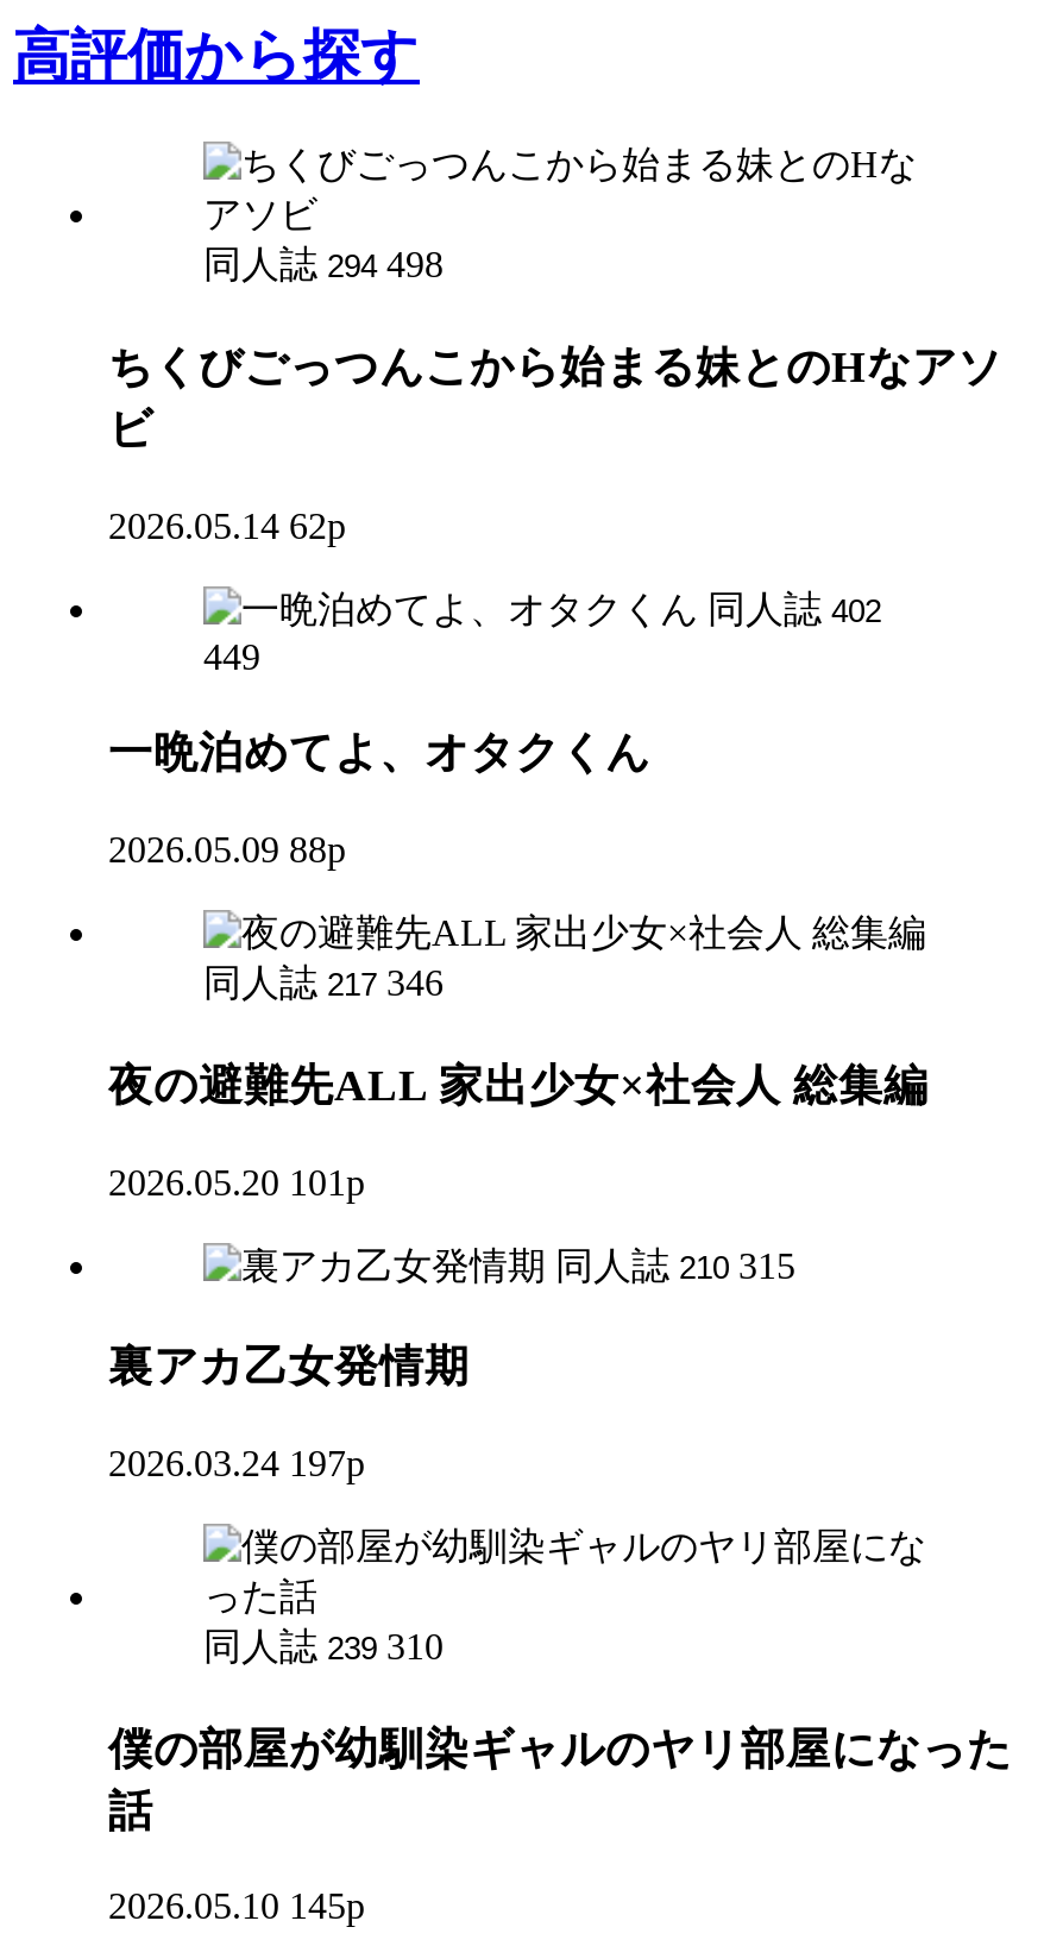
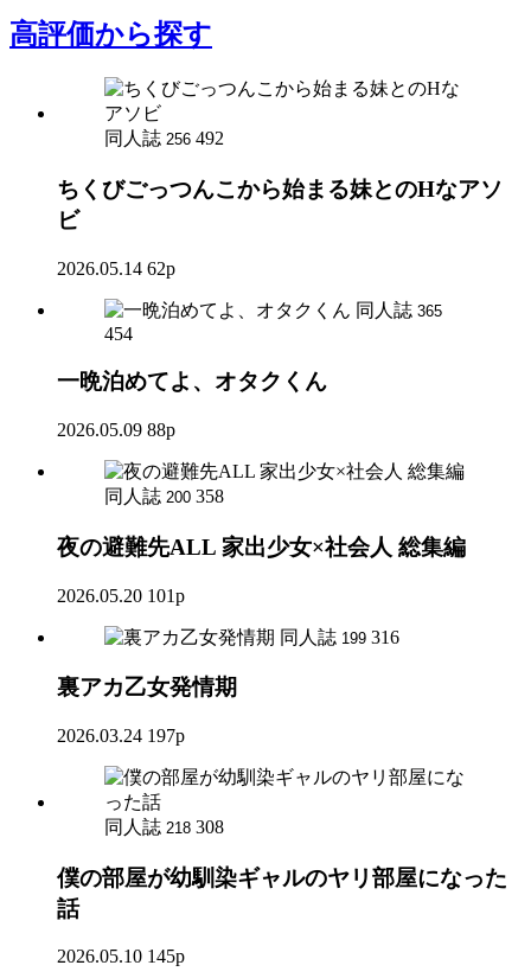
[203,244,444,285] 同人誌 294 498 -> [104,128,224,148] 同人誌 256 492
[707,588,881,628] 同人誌 402 -> [356,299,442,320] 同人誌 365
[203,635,260,676] 449 -> [104,323,133,343] 454
[203,963,444,1003] 同人誌 217 346 -> [104,486,224,506] 同人誌 200 358
[555,1244,795,1285] 同人誌 210 315 -> [280,627,399,647] 同人誌 199 316
[203,1626,444,1666] 同人誌 239 310 -> [104,817,224,837] 同人誌 218 308

